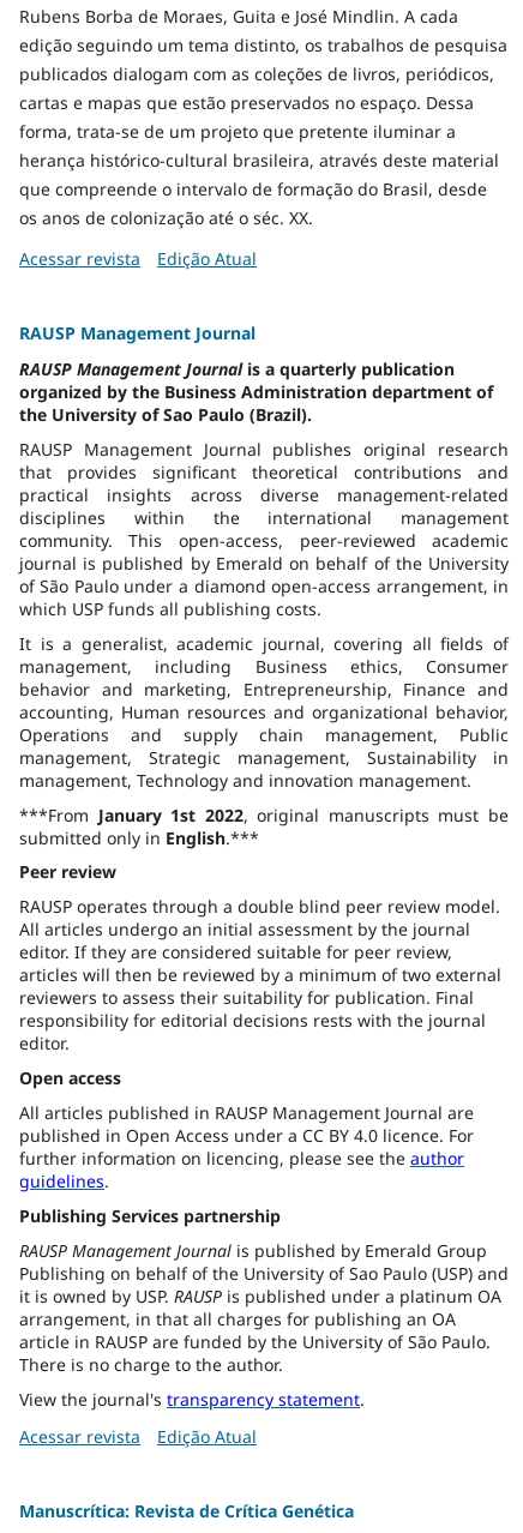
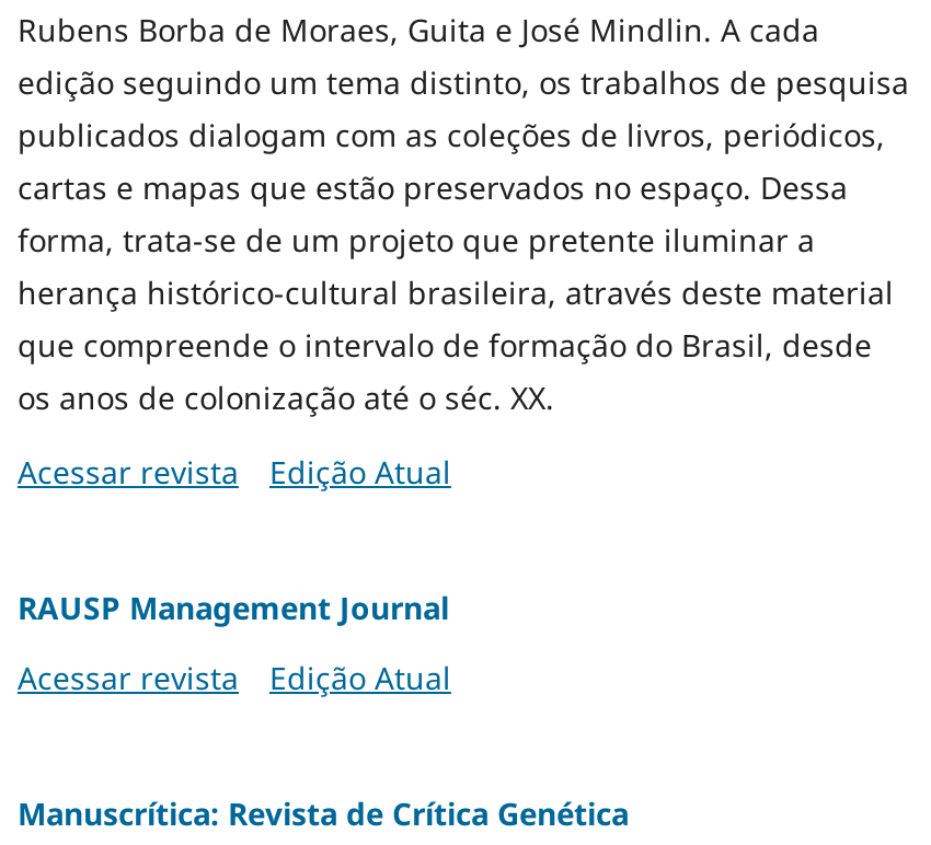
[19,357,509,1411] RAUSP Management Journal is a quarterly publication | organized by the Business Administration department of | the University of Sao Paulo (Brazil). | RAUSP Management Journal publishes original research | that provides significant theoretical contributions and | practical insights across diverse management-related | disciplines within the international management | community. This open-access, peer-reviewed academic | journal is published by Emerald on behalf of the University | of São Paulo under a diamond open-access arrangement, in | which USP funds all publishing costs. | It is a generalist, academic journal, covering all fields of | management, including Business ethics, Consumer | behavior and marketing, Entrepreneurship, Finance and | accounting, Human resources and organizational behavior, | Operations and supply chain management, Public | management, Strategic management, Sustainability in | management, Technology and innovation management. | ***From January 1st 2022, original manuscripts must be | submitted only in English.*** | Peer review | RAUSP operates through a double blind peer review model. | All articles undergo an initial assessment by the journal | editor. If they are considered suitable for peer review, | articles will then be reviewed by a minimum of two external | reviewers to assess their suitability for publication. Final | responsibility for editorial decisions rests with the journal | editor. | Open access | All articles published in RAUSP Management Journal are | published in Open Access under a CC BY 4.0 licence. For | further information on licencing, please see the author | guidelines. | Publishing Services partnership | RAUSP Management Journal is published by Emerald Group | Publishing on behalf of the University of Sao Paulo (USP) and | it is owned by USP. RAUSP is published under a platinum OA | arrangement, in that all charges for publishing an OA | article in RAUSP are funded by the University of São Paulo. | There is no charge to the author. | View the journal's transparency statement. -> none

